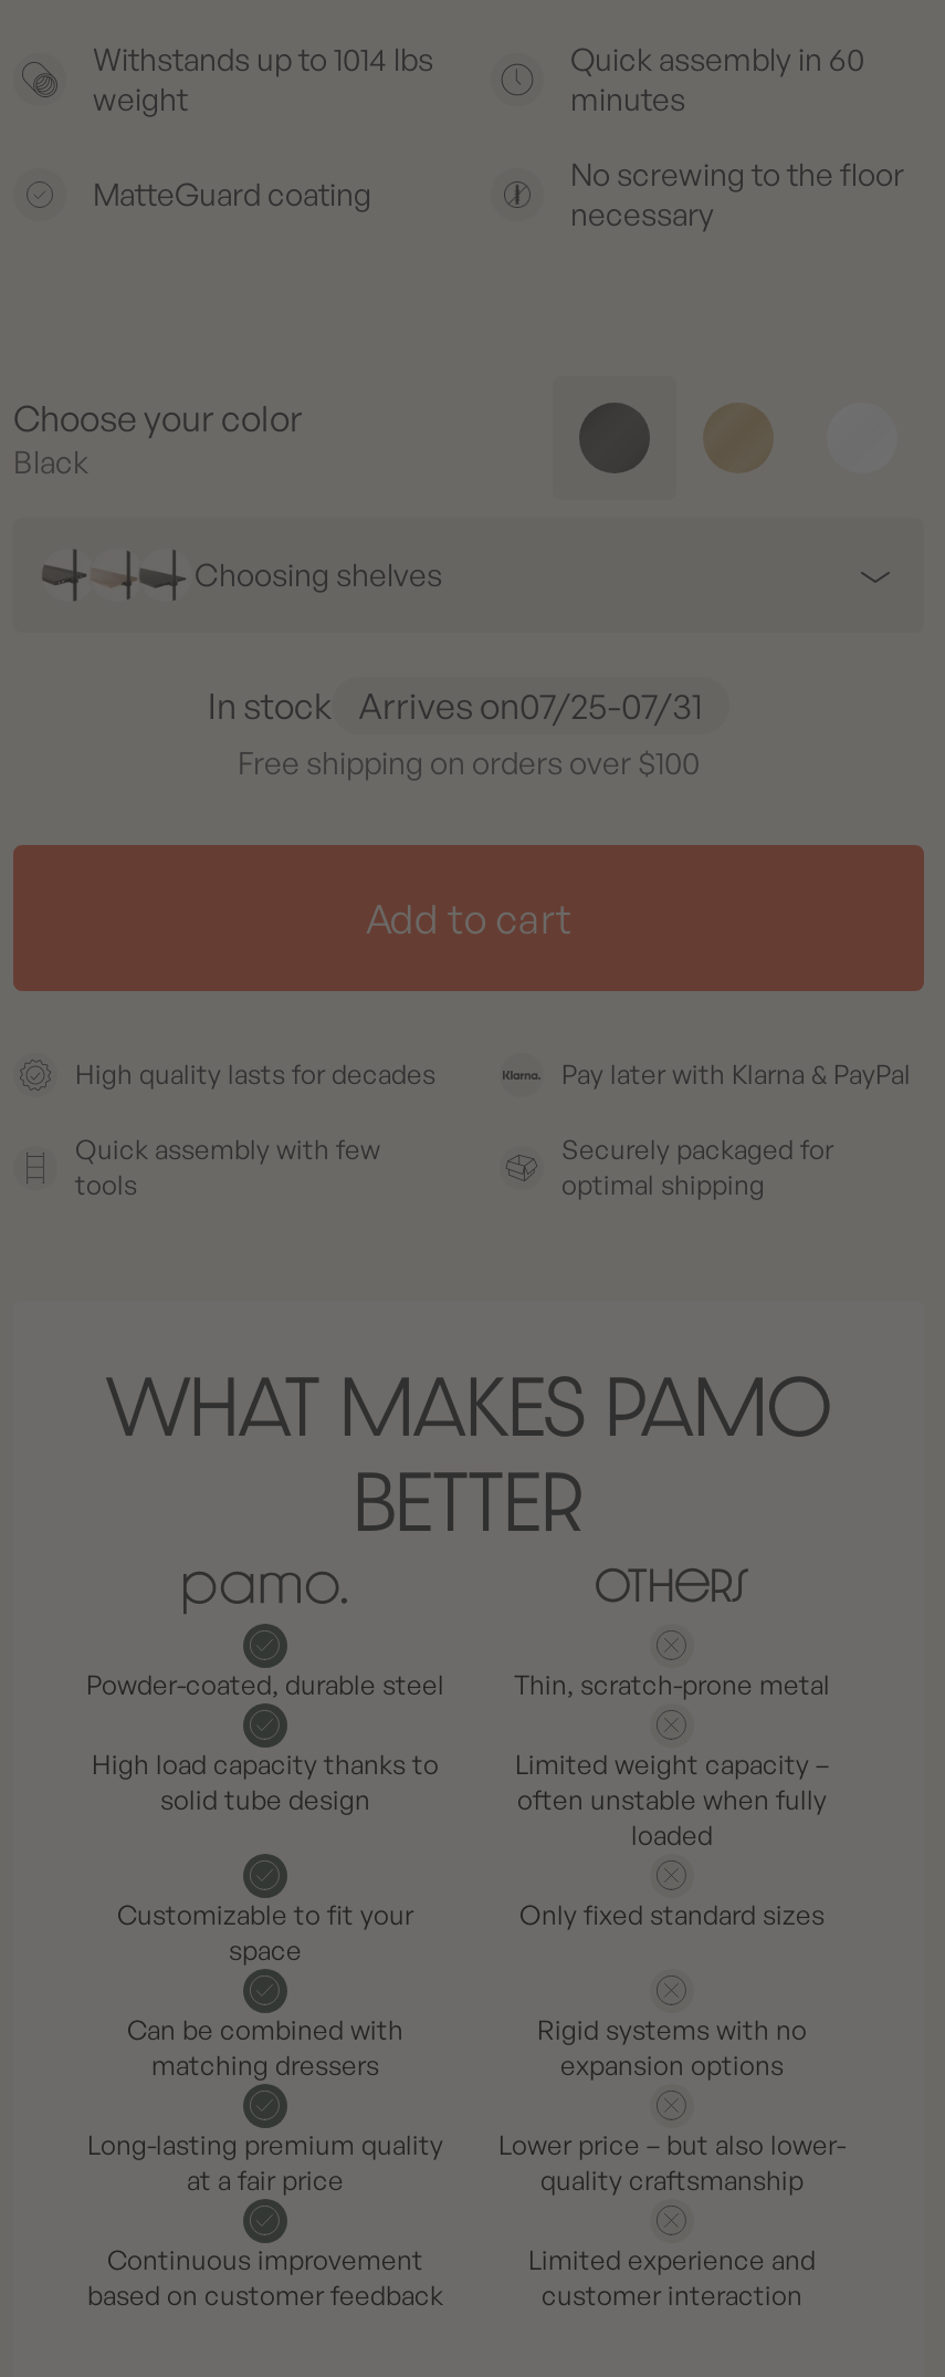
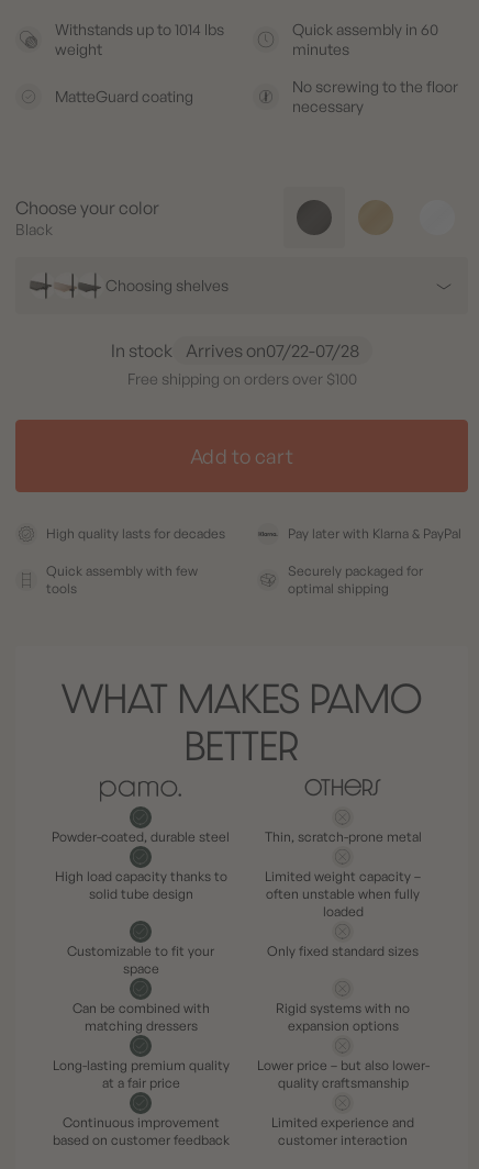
[208,684,703,728] In stock Arrives on07/25-07/31 -> [111,339,359,361] In stock Arrives on07/22-07/28

